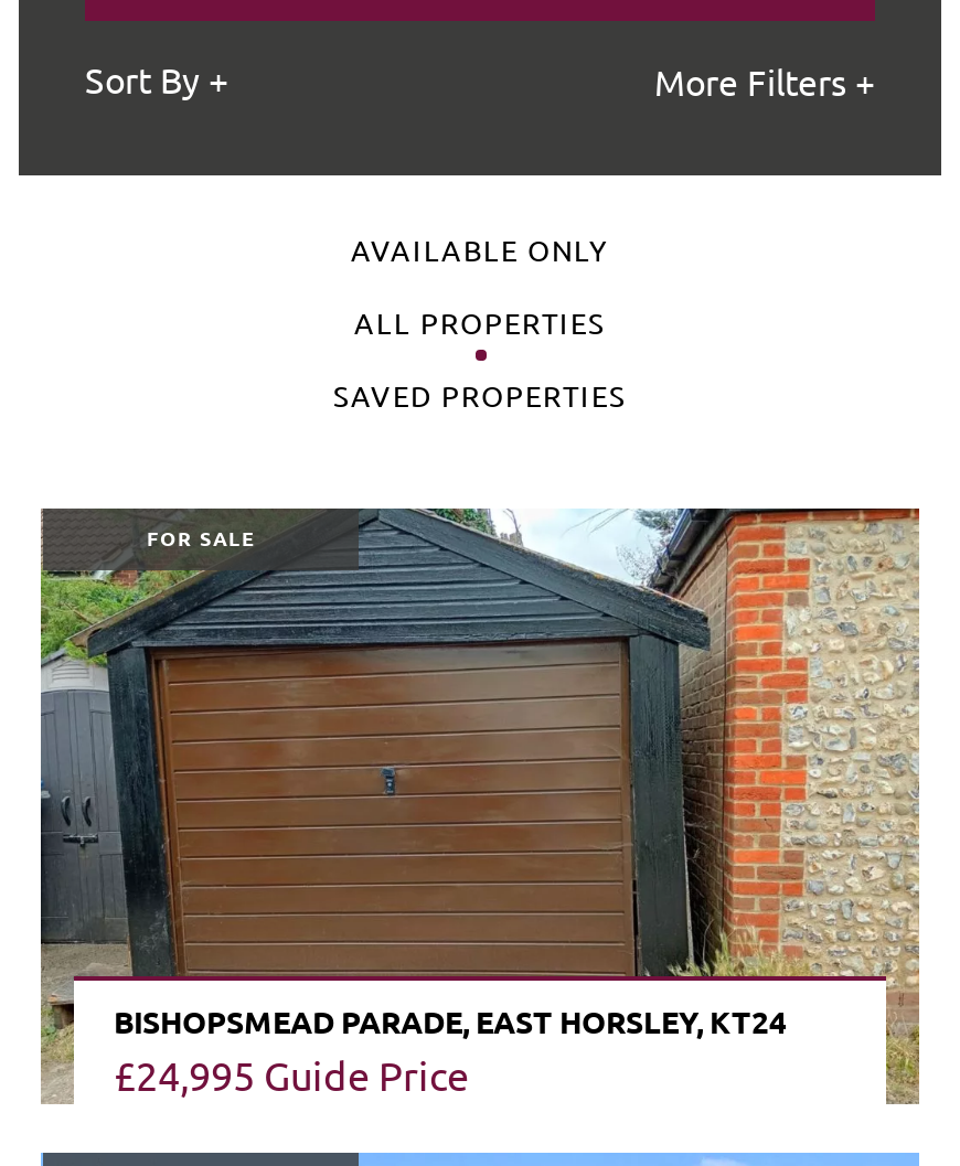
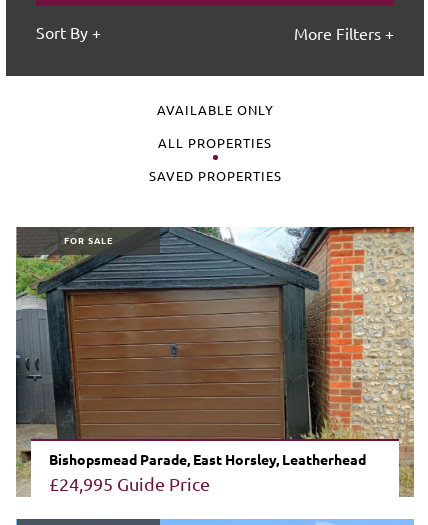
[114,1005,787,1040] BISHOPSMEAD PARADE, EAST HORSLEY, KT24 -> [49,452,366,468] Bishopsmead Parade, East Horsley, Leatherhead

